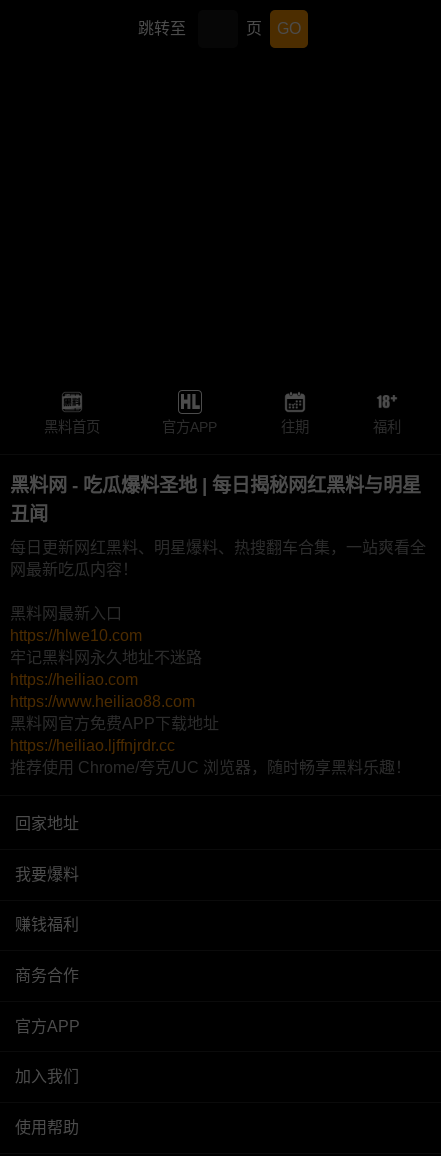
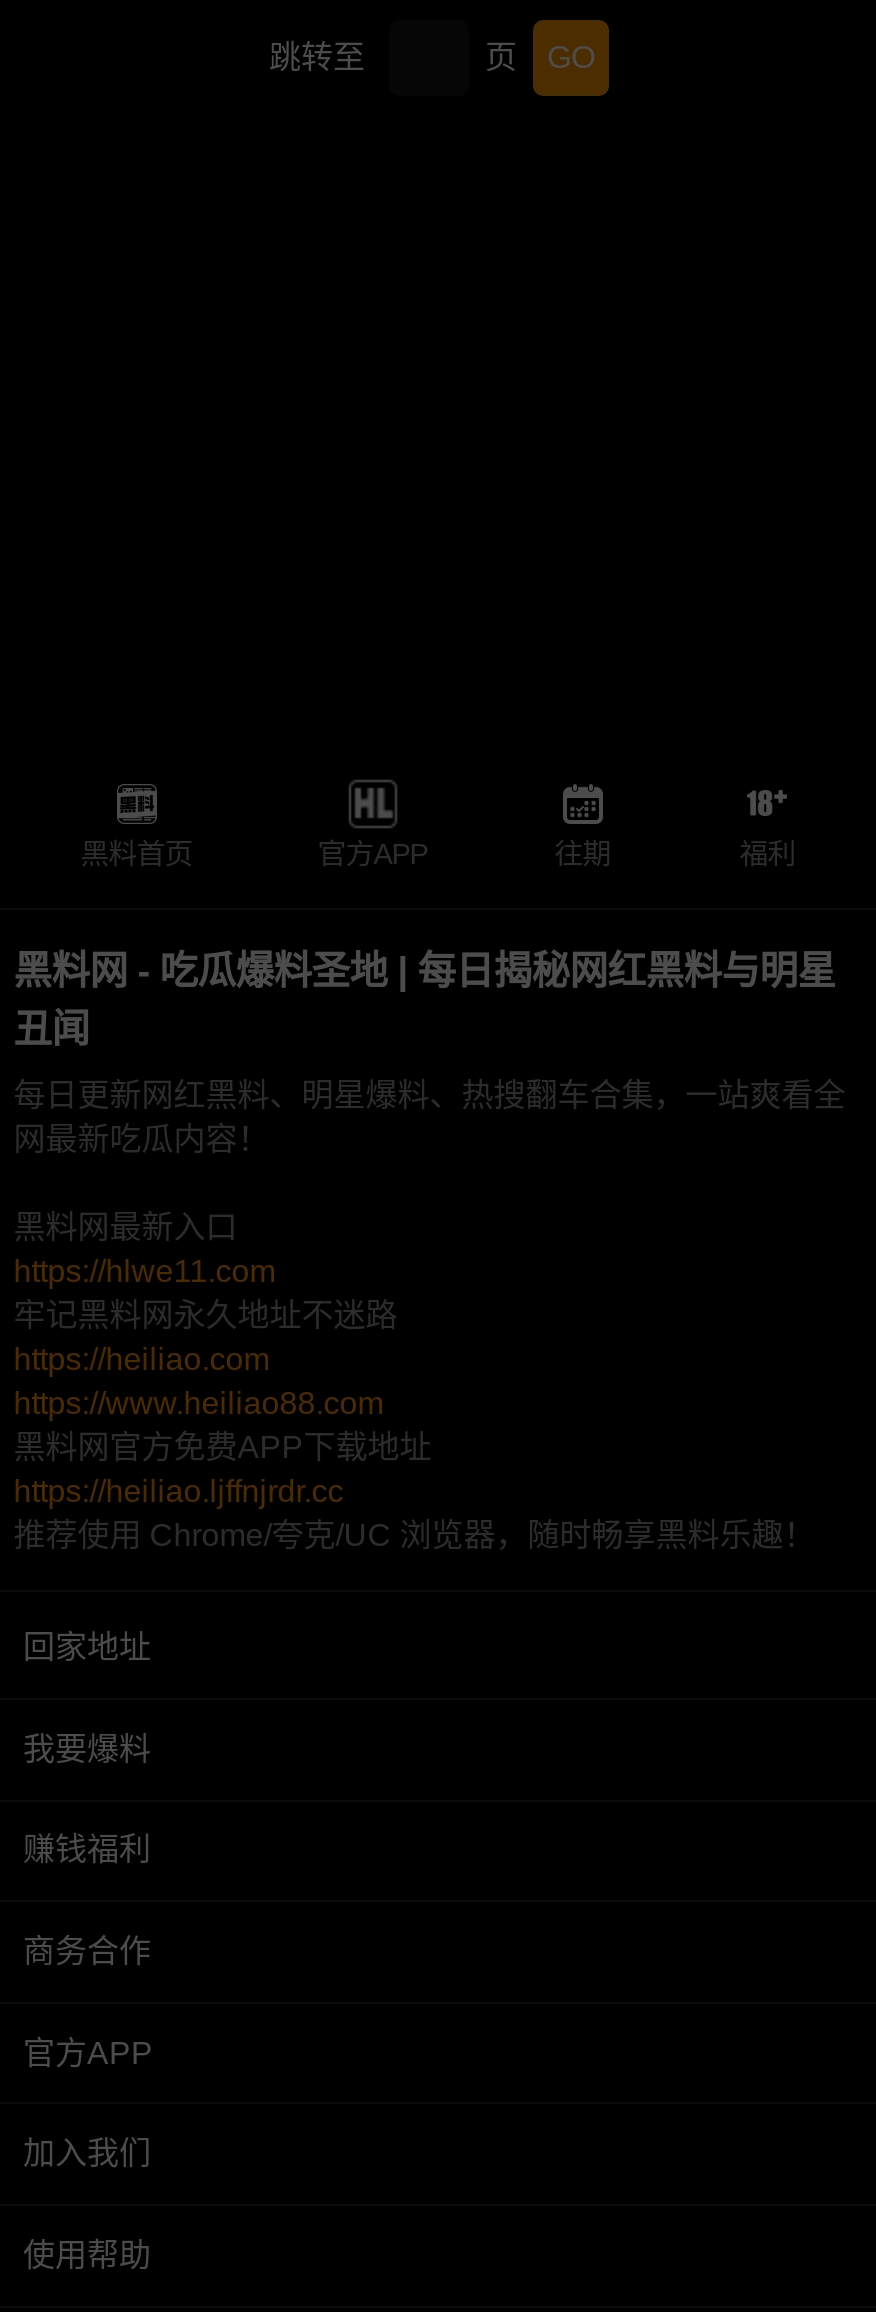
[10,627,142,644] https://hlwe10.com -> [13,1255,275,1289] https://hlwe11.com

